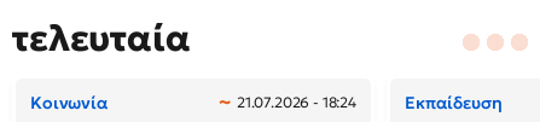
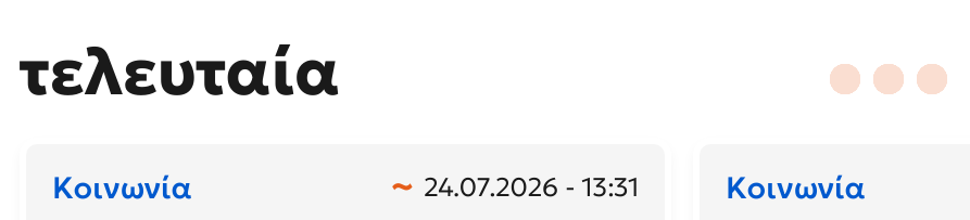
[237,93,356,111] 21.07.2026 - 18:24 -> [423,170,639,202] 24.07.2026 - 13:31
[405,92,502,113] Εκπαίδευση -> [726,168,866,207] Κοινωνία

